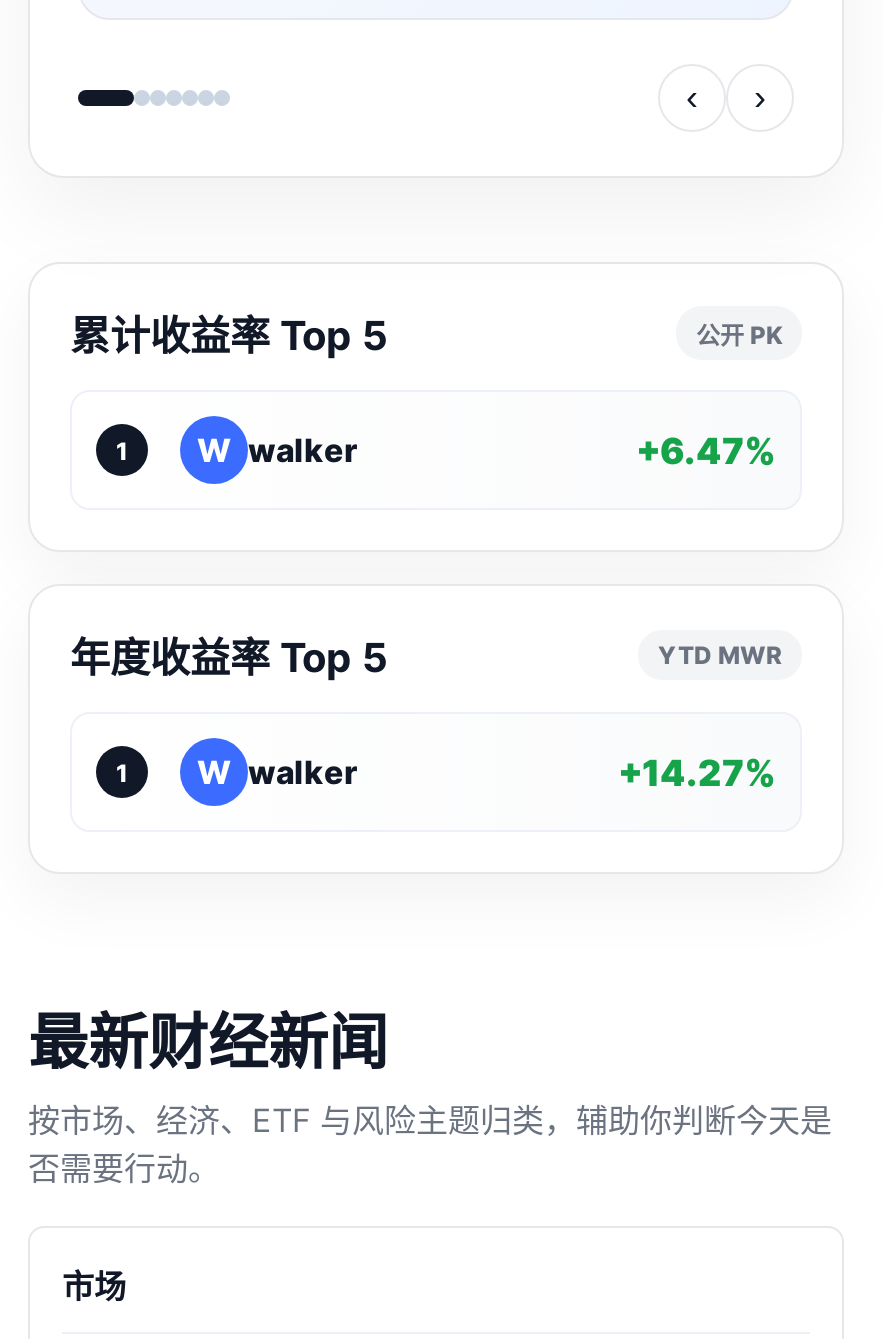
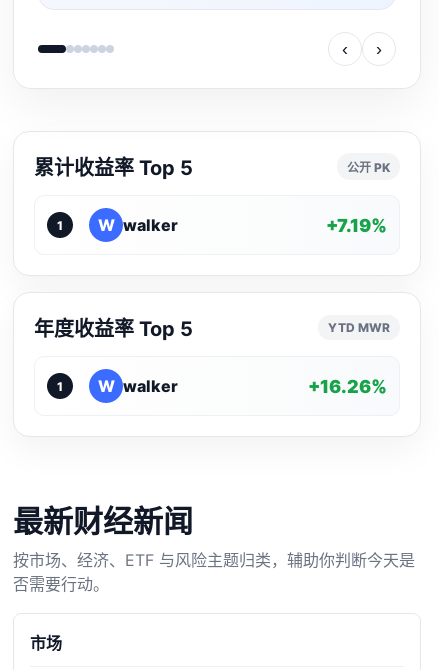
[636,429,776,471] +6.47% -> [326,214,387,235] +7.19%
[618,751,776,793] +14.27% -> [308,375,387,396] +16.26%

